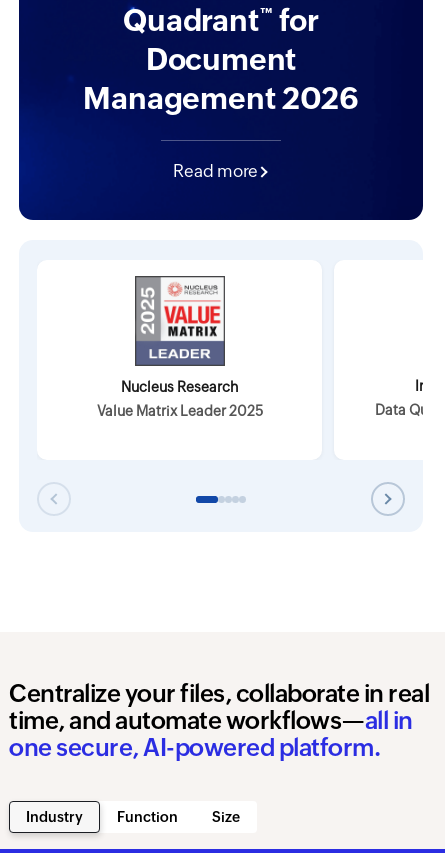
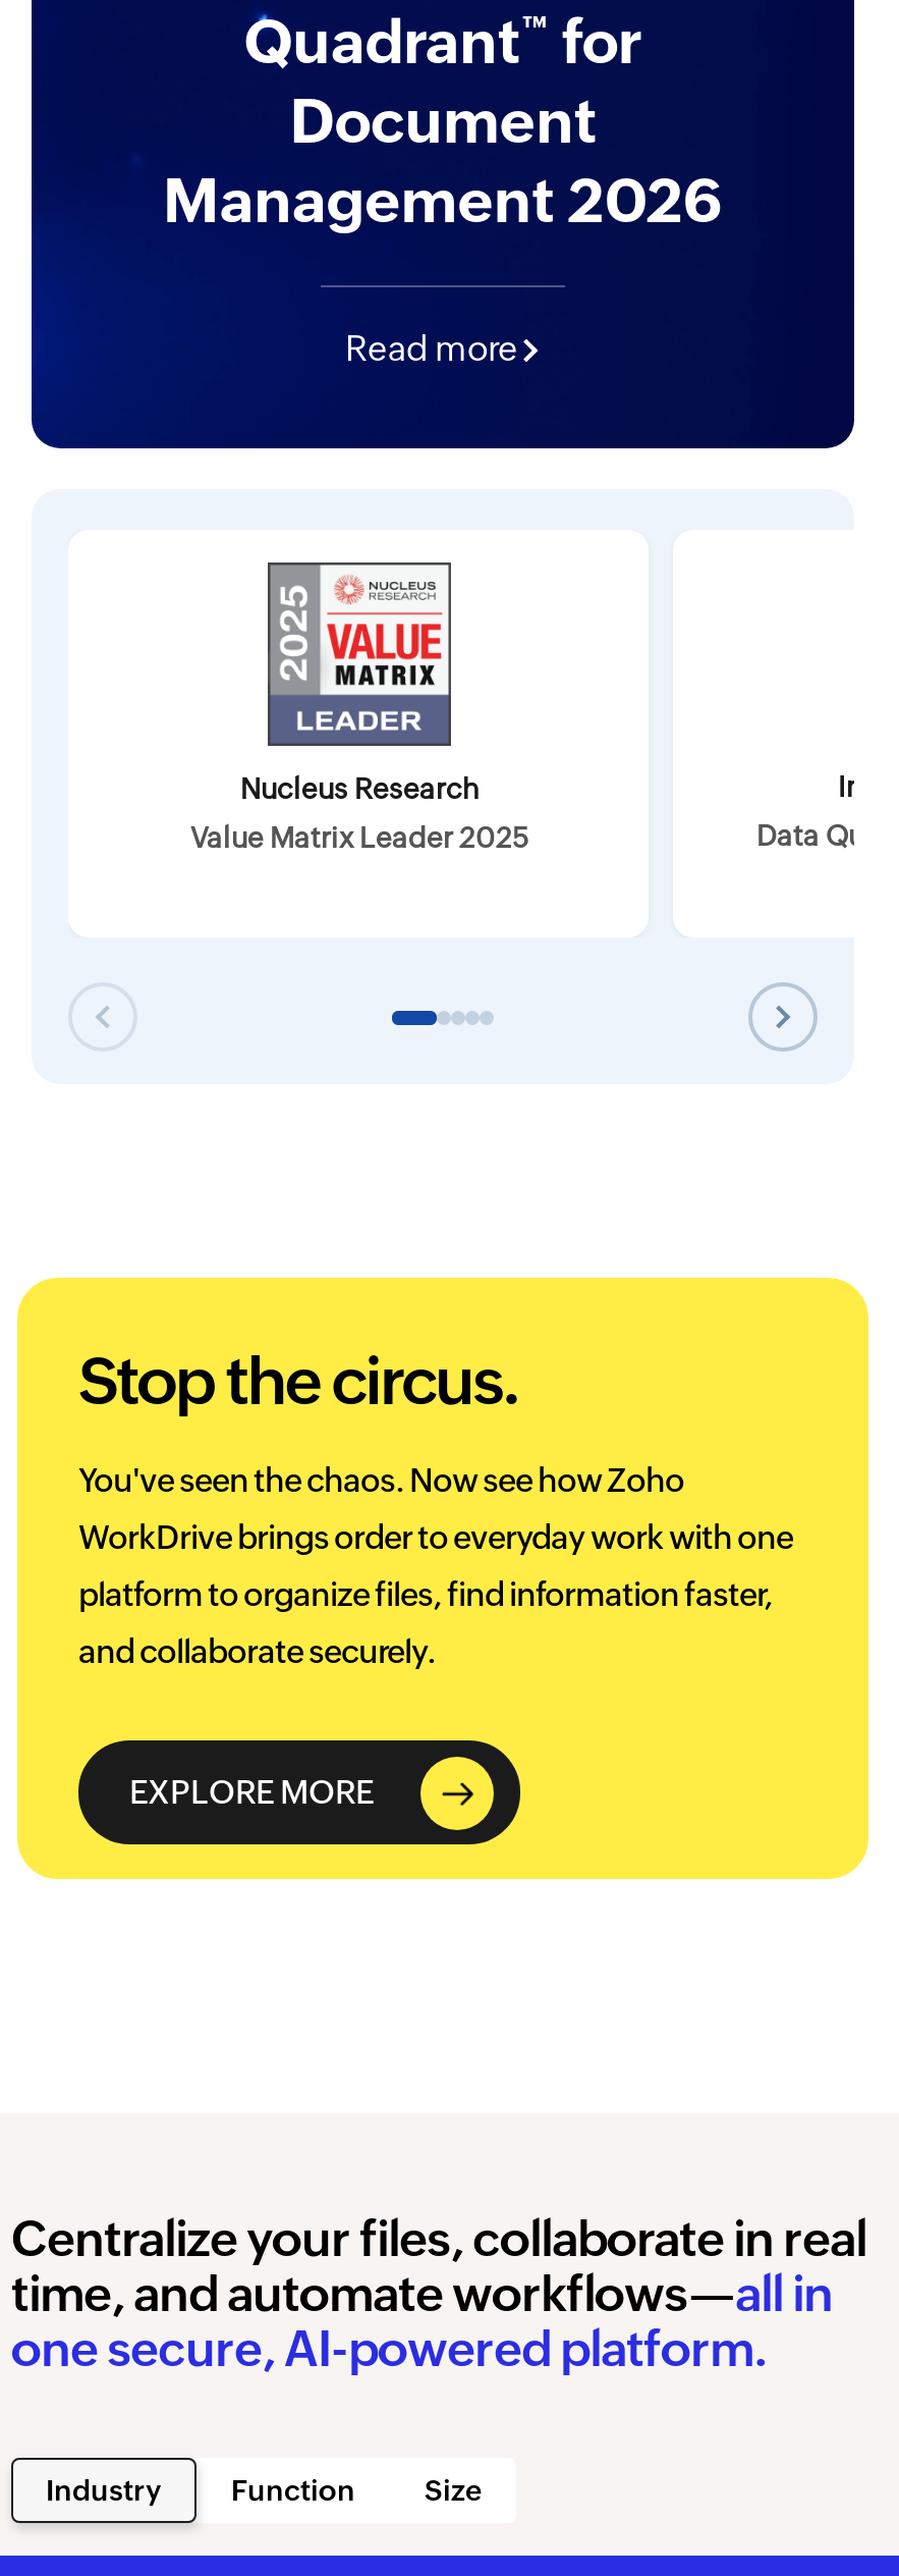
none -> [15,1276,870,1881] [image] | Stop the circus. | You've seen the chaos. Now see how Zoho | WorkDrive brings order to everyday work with one | platform to organize files, find information faster, | and collaborate securely.
none -> [129,1773,374,1812] EXPLORE MORE

